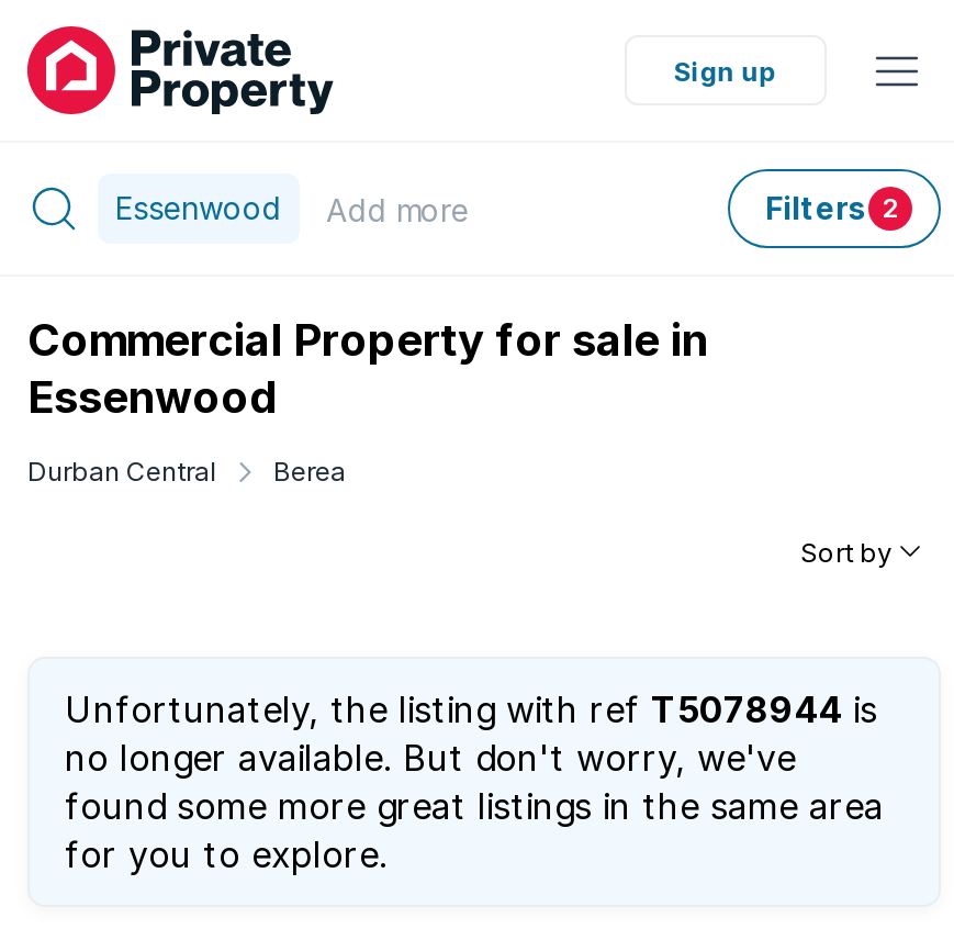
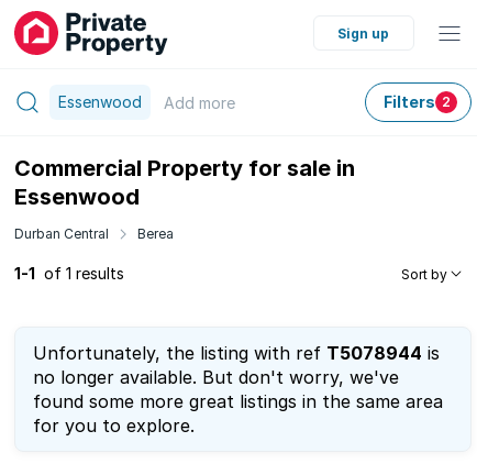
none -> [14,264,124,283] 1-1 of 1 results

